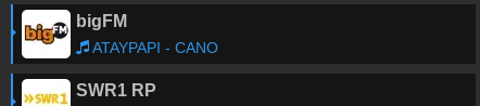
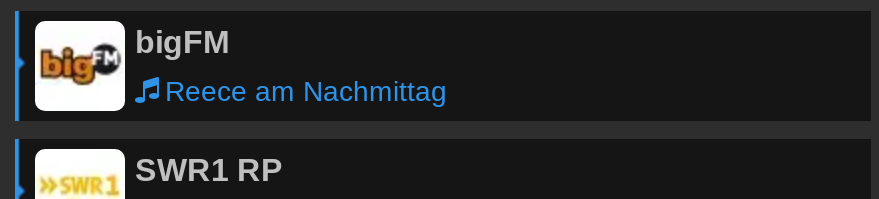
[92,39,218,56] ATAYPAPI - CANO -> [165,75,447,107] Reece am Nachmittag

